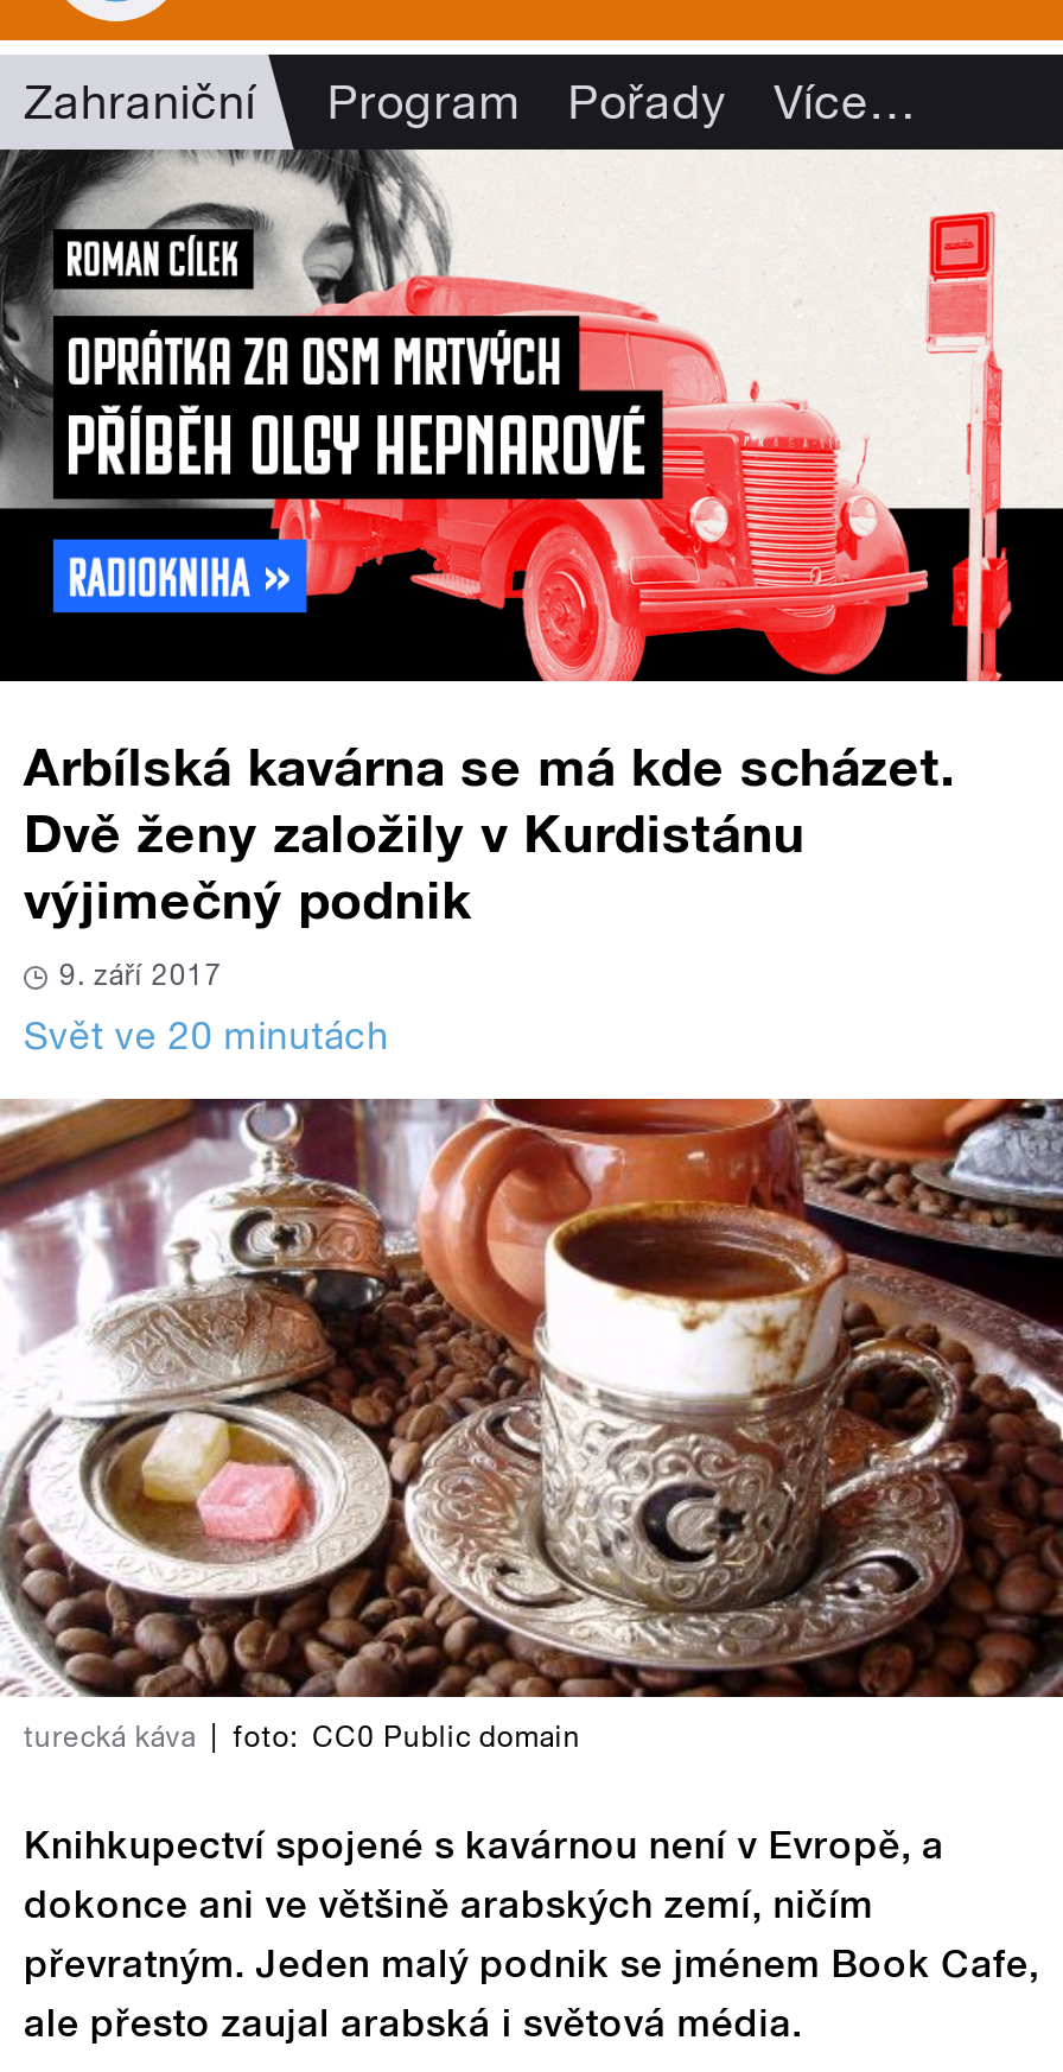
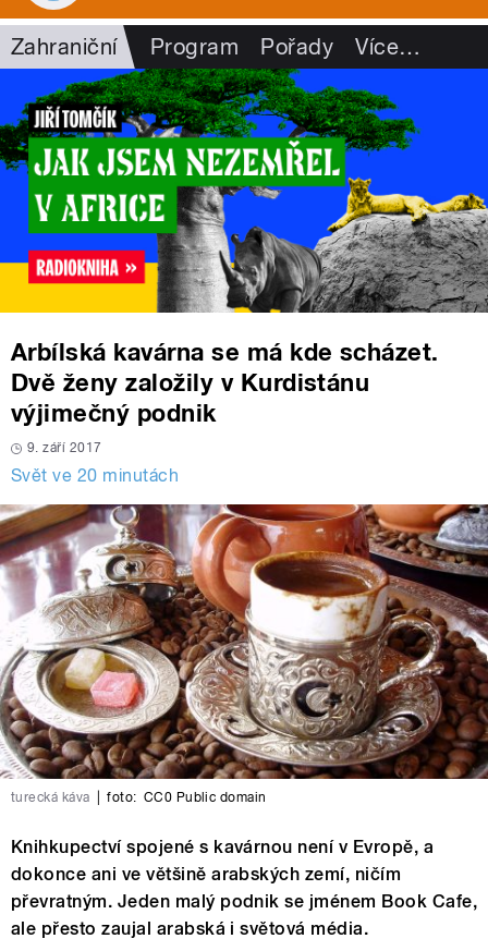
[7,147,1056,684] [image] -> [3,68,485,314] [image]

